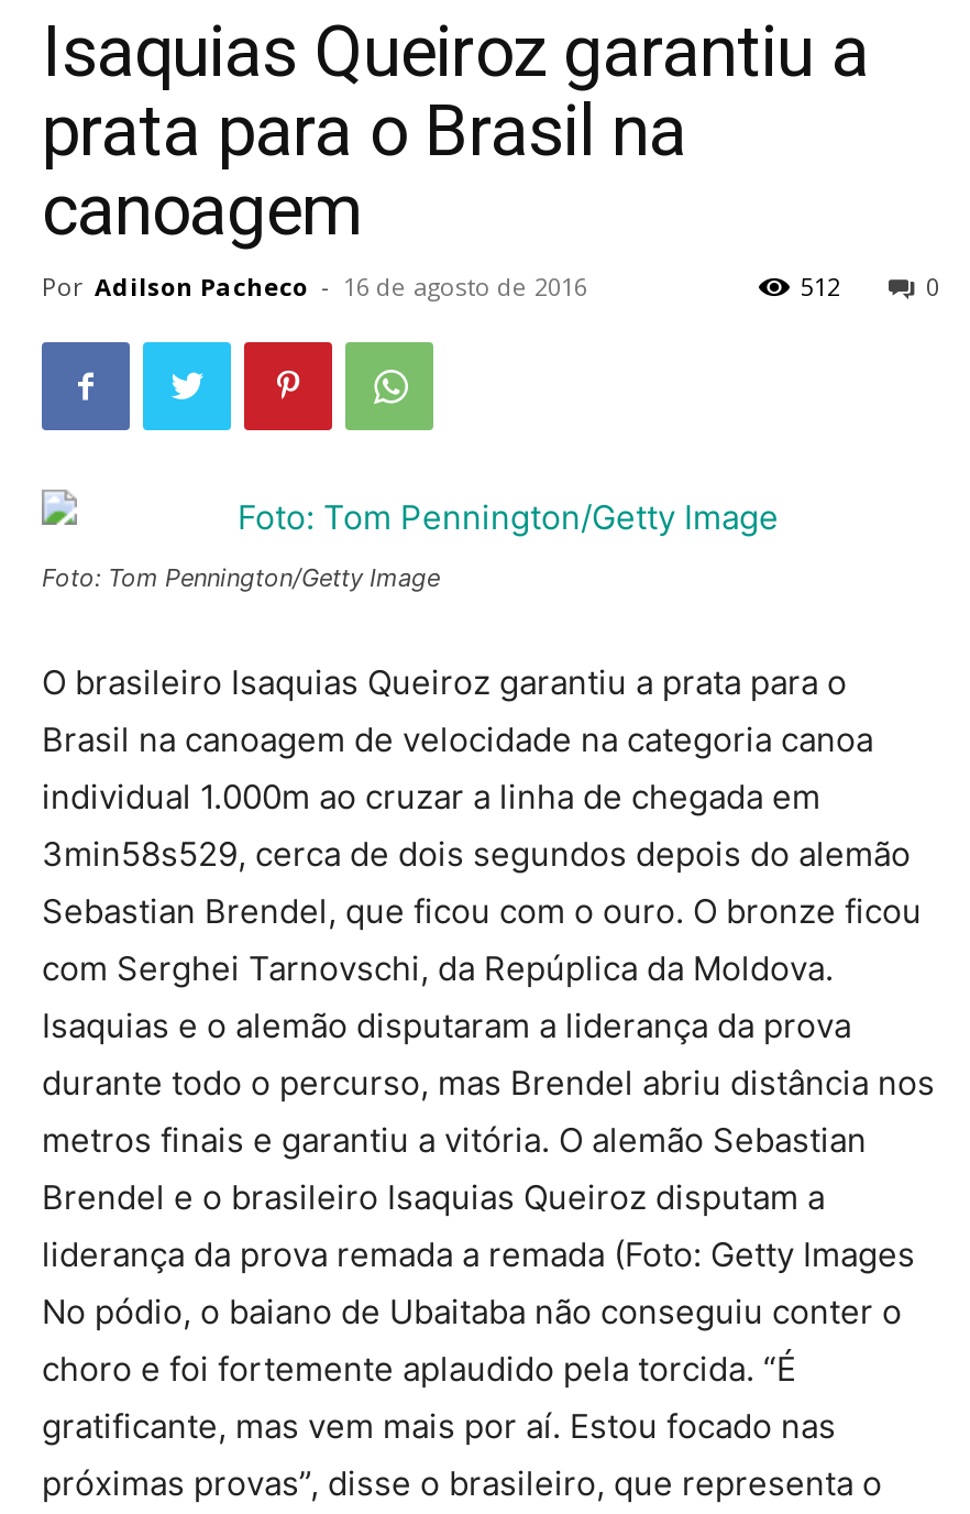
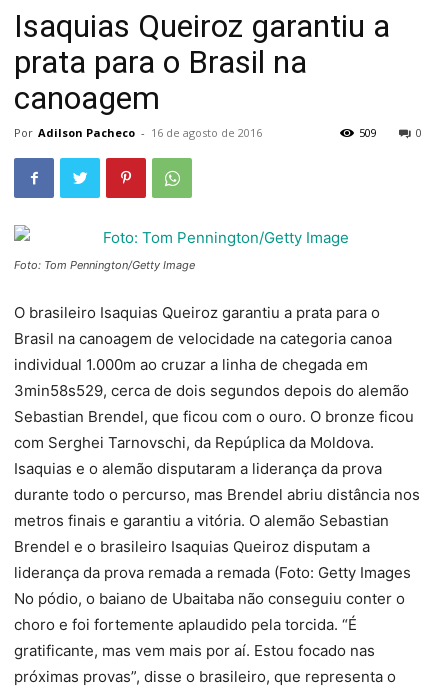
[801,270,840,303] 512 -> [359,125,377,140] 509

